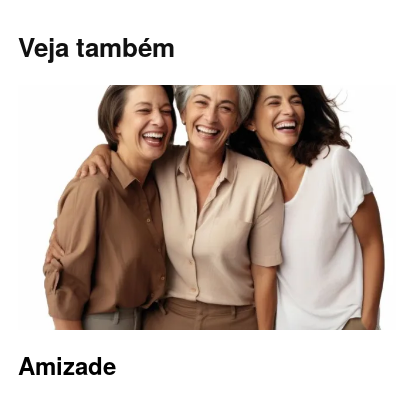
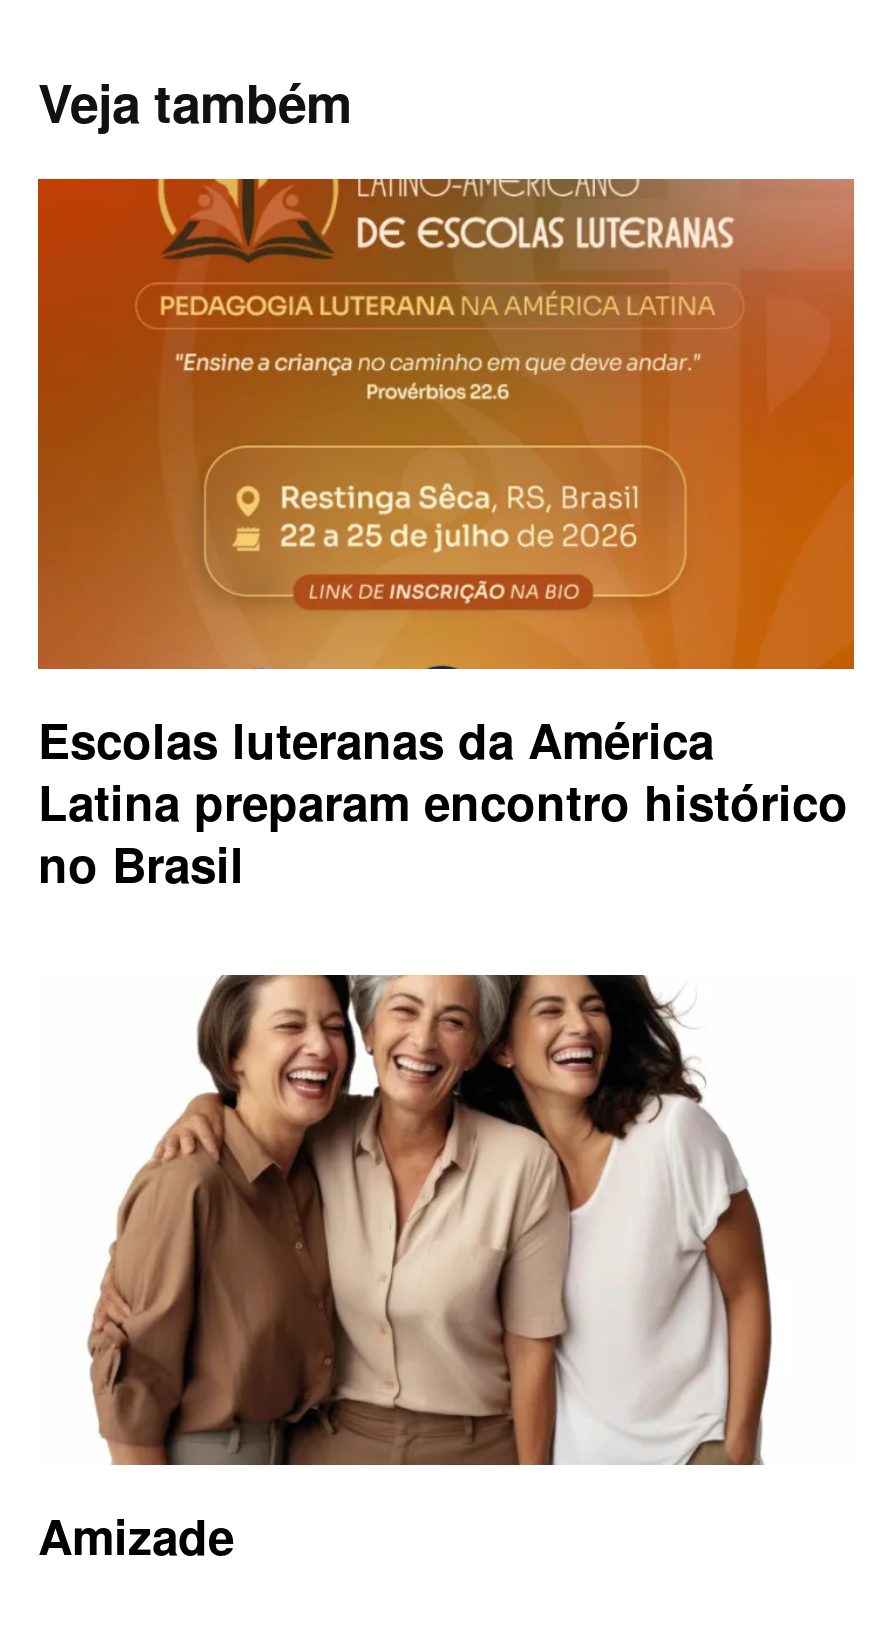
none -> [36,177,856,897] [image] | Escolas luteranas da América | Latina preparam encontro histórico | no Brasil

